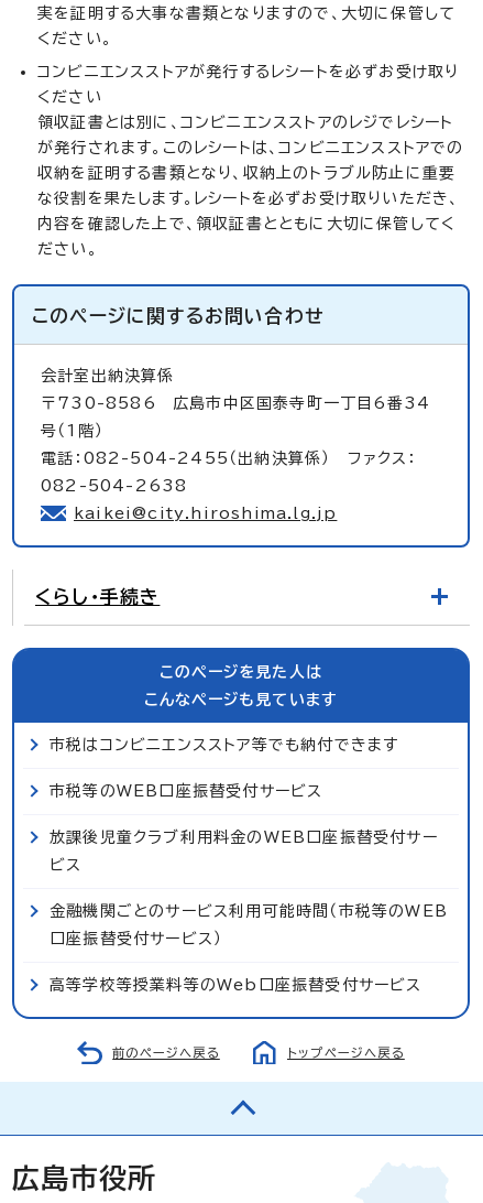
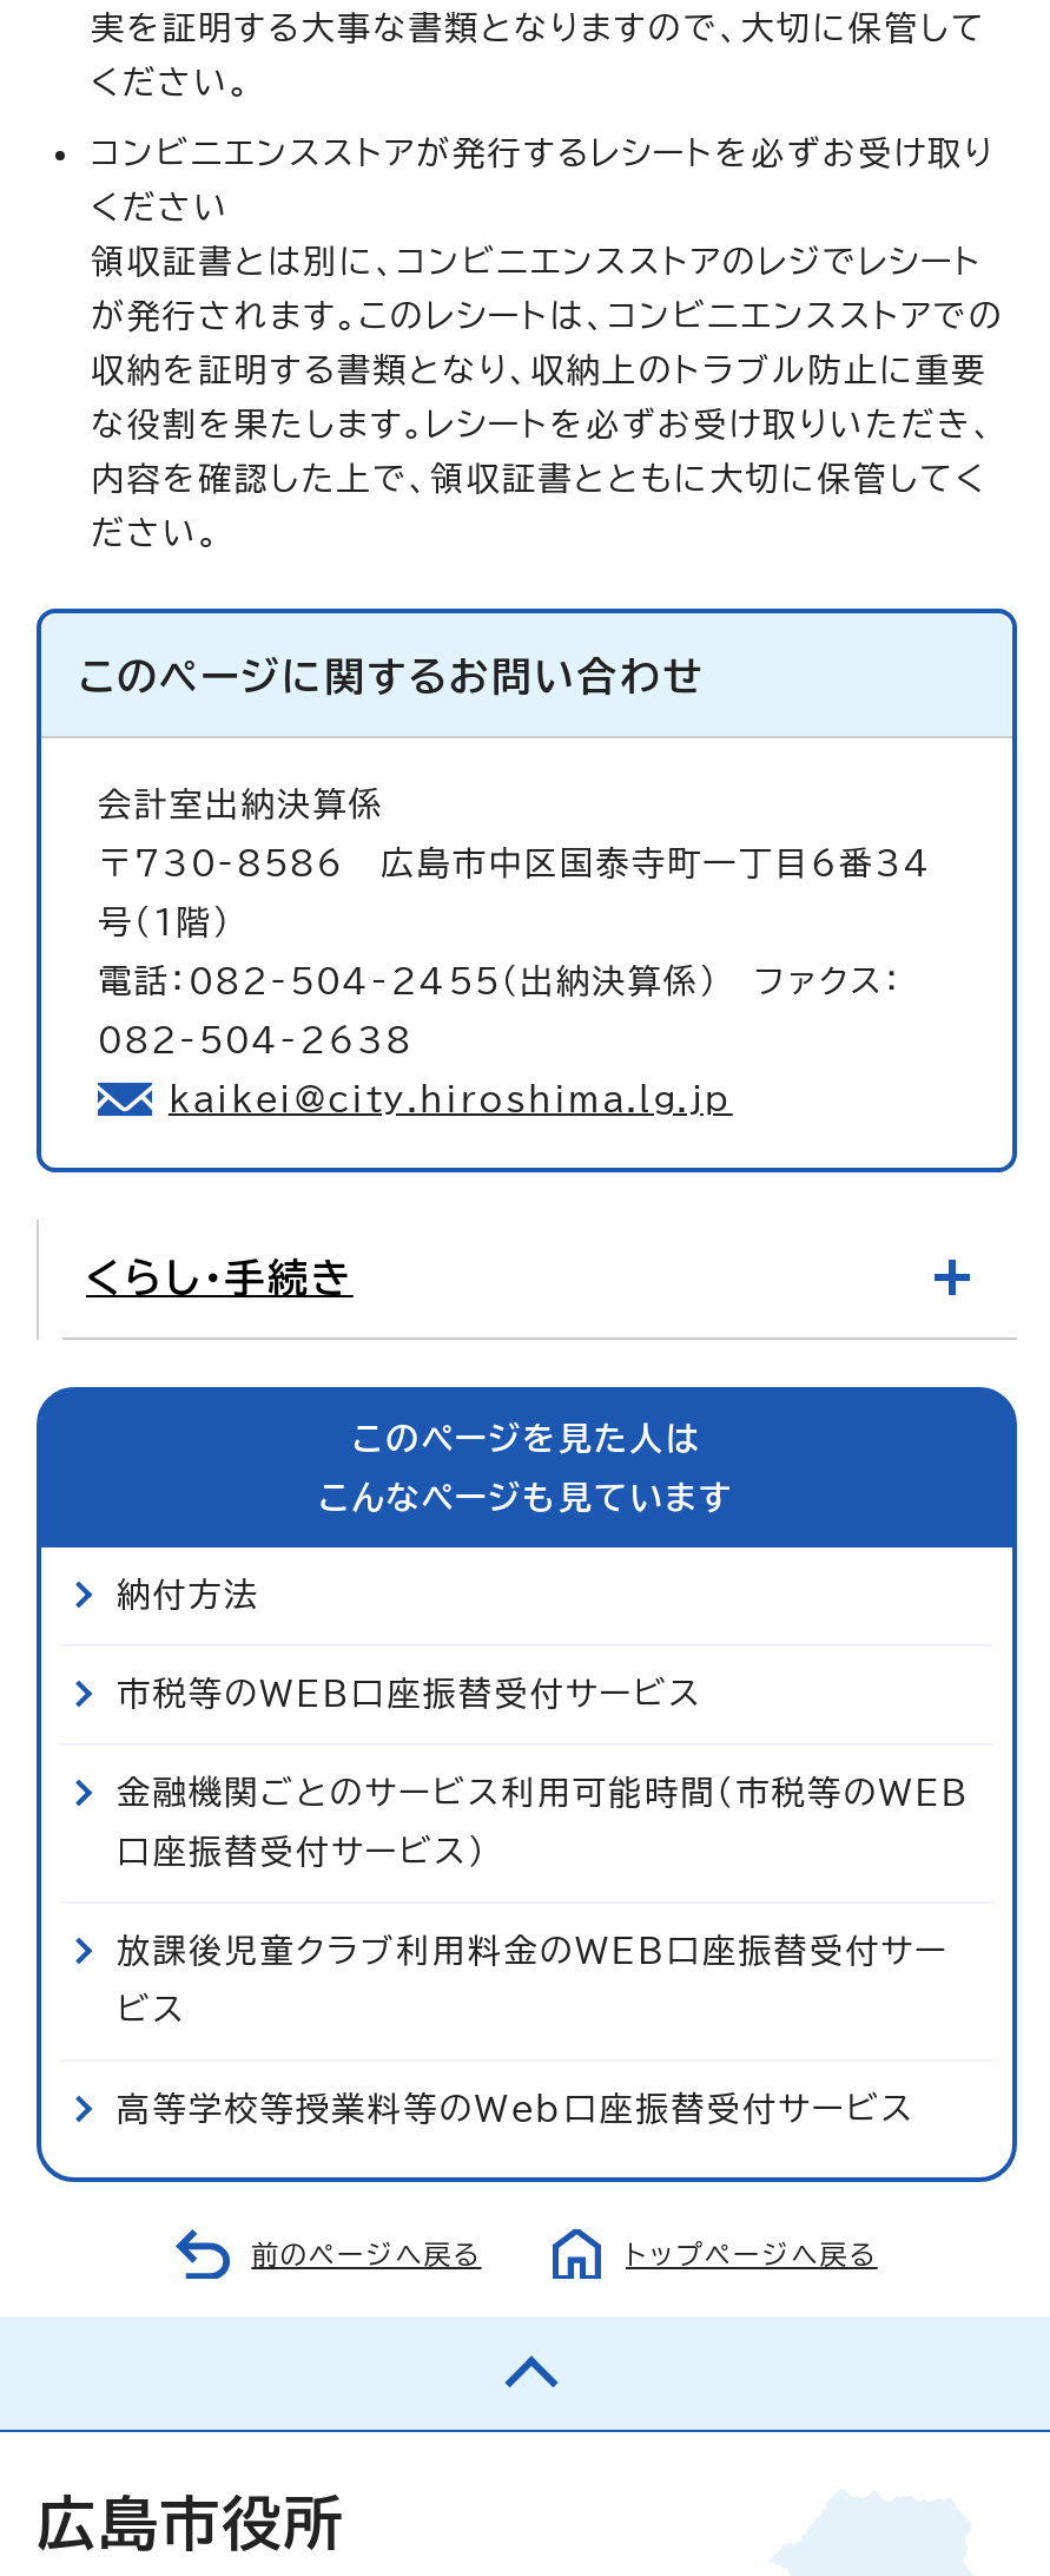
[50,736,399,752] 市税はコンビニエンスストア等でも納付できます -> [117,1577,260,1610] 納付方法
moved [50,829,438,872] -> [117,1933,948,2025]: 放課後児童クラブ利用料金のWEB口座振替受付サー | ビス
moved [50,903,448,946] -> [117,1775,970,1867]: 金融機関ごとのサービス利用可能時間（市税等のWEB | 口座振替受付サービス）

